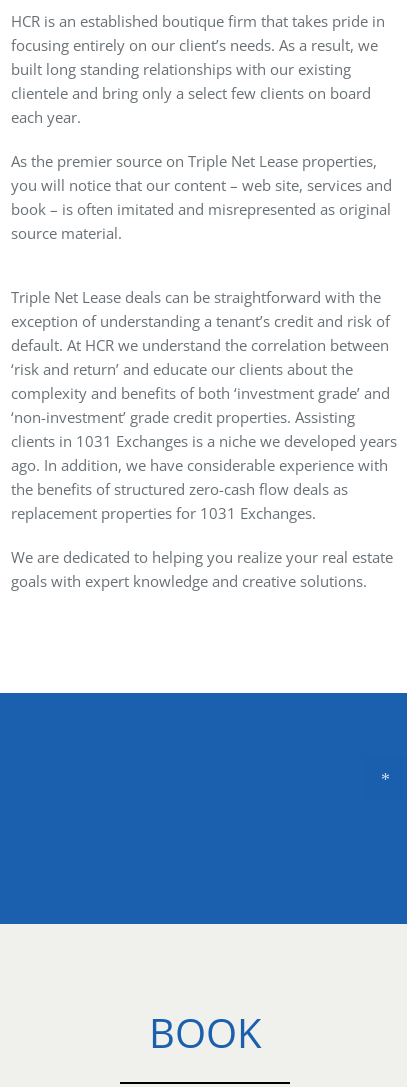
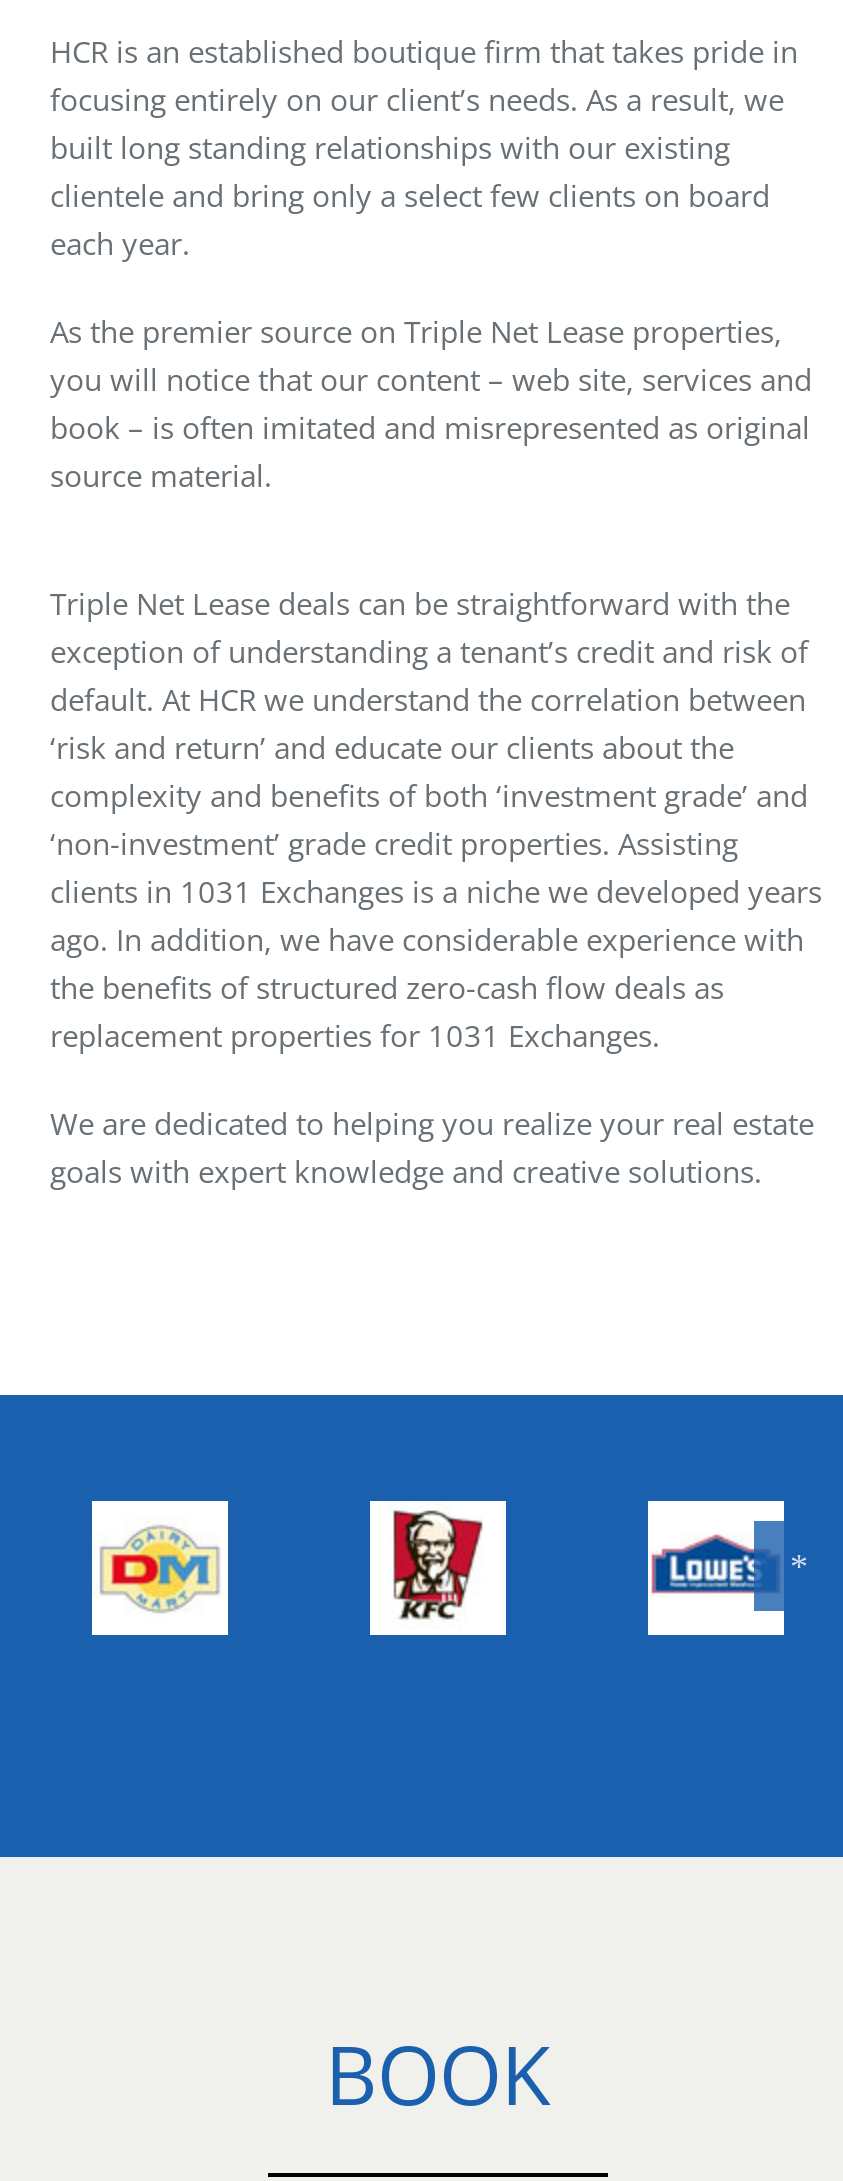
none -> [90,1499,230,1637] [image]
none -> [368,1499,508,1637] [image]
none -> [646,1499,786,1637] [image]

